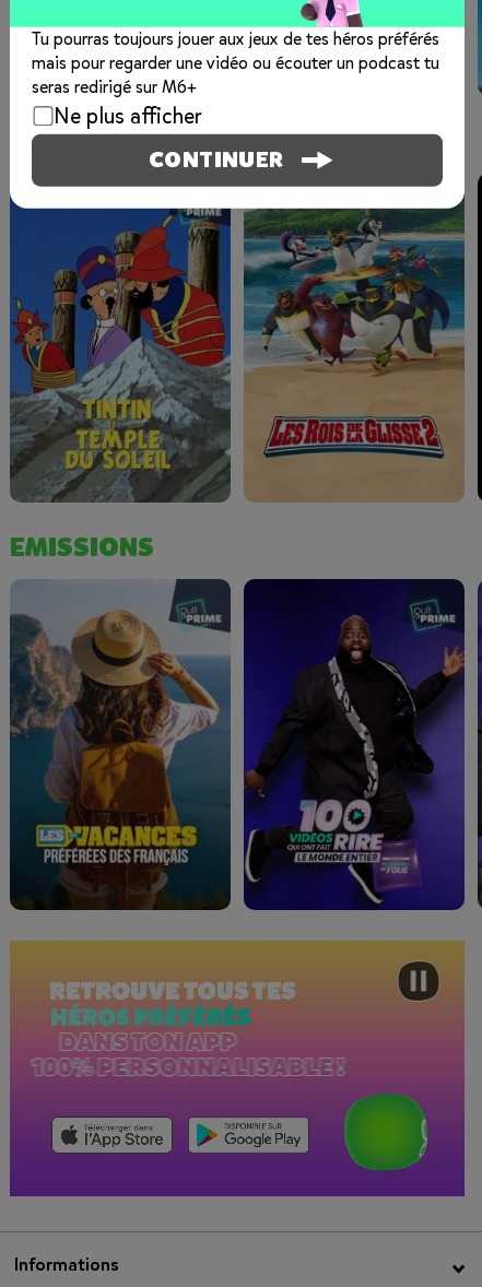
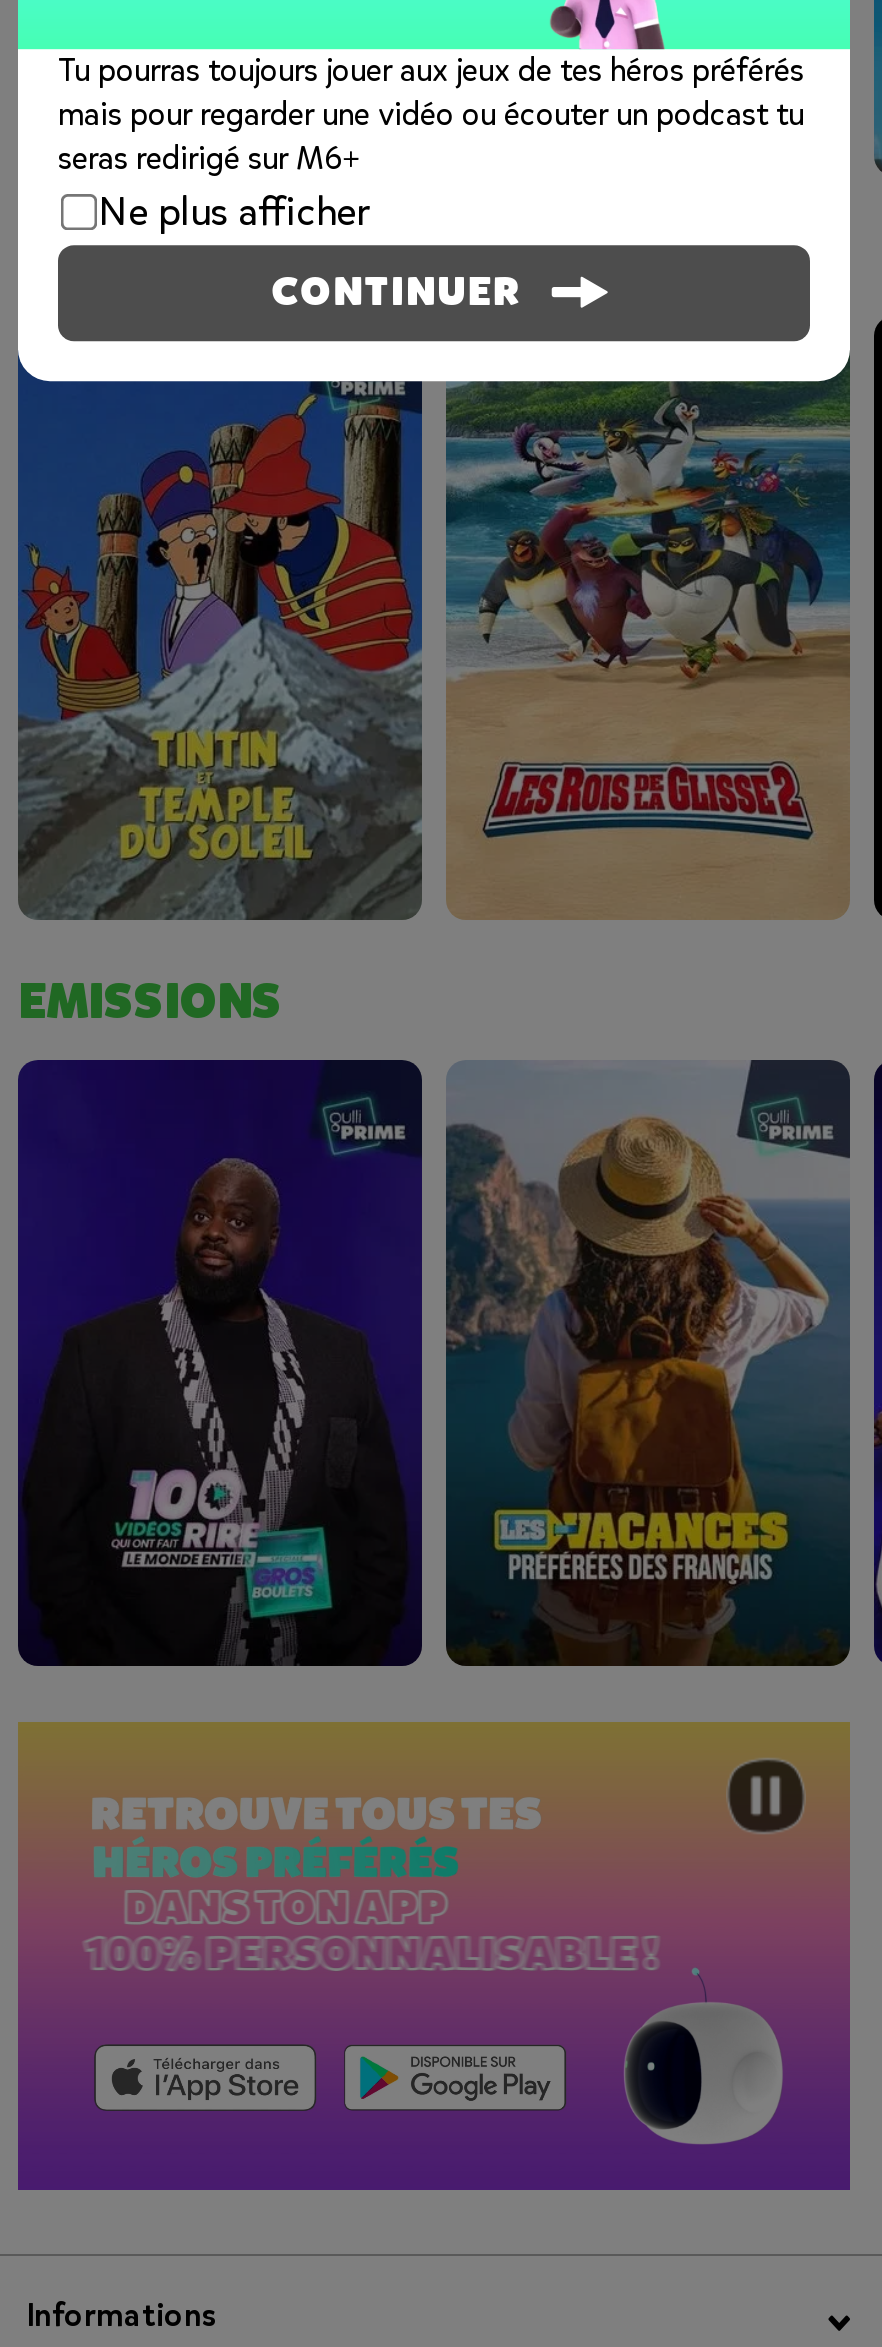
[10,580,231,910] [image] -> [18,1060,422,1664] [image]
[244,579,465,910] [image] -> [446,1062,848,1666] [image]
[344,1094,428,1171] [image] -> [624,2002,782,2144] [image]

